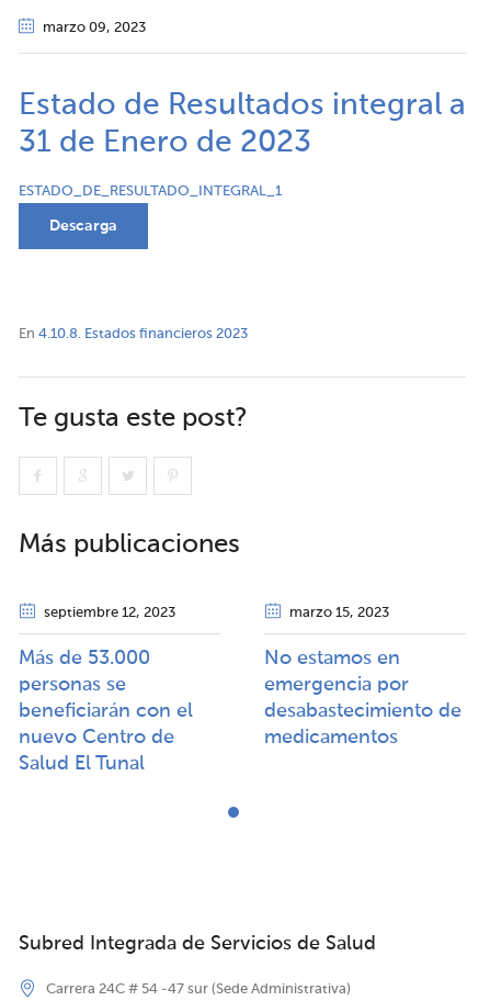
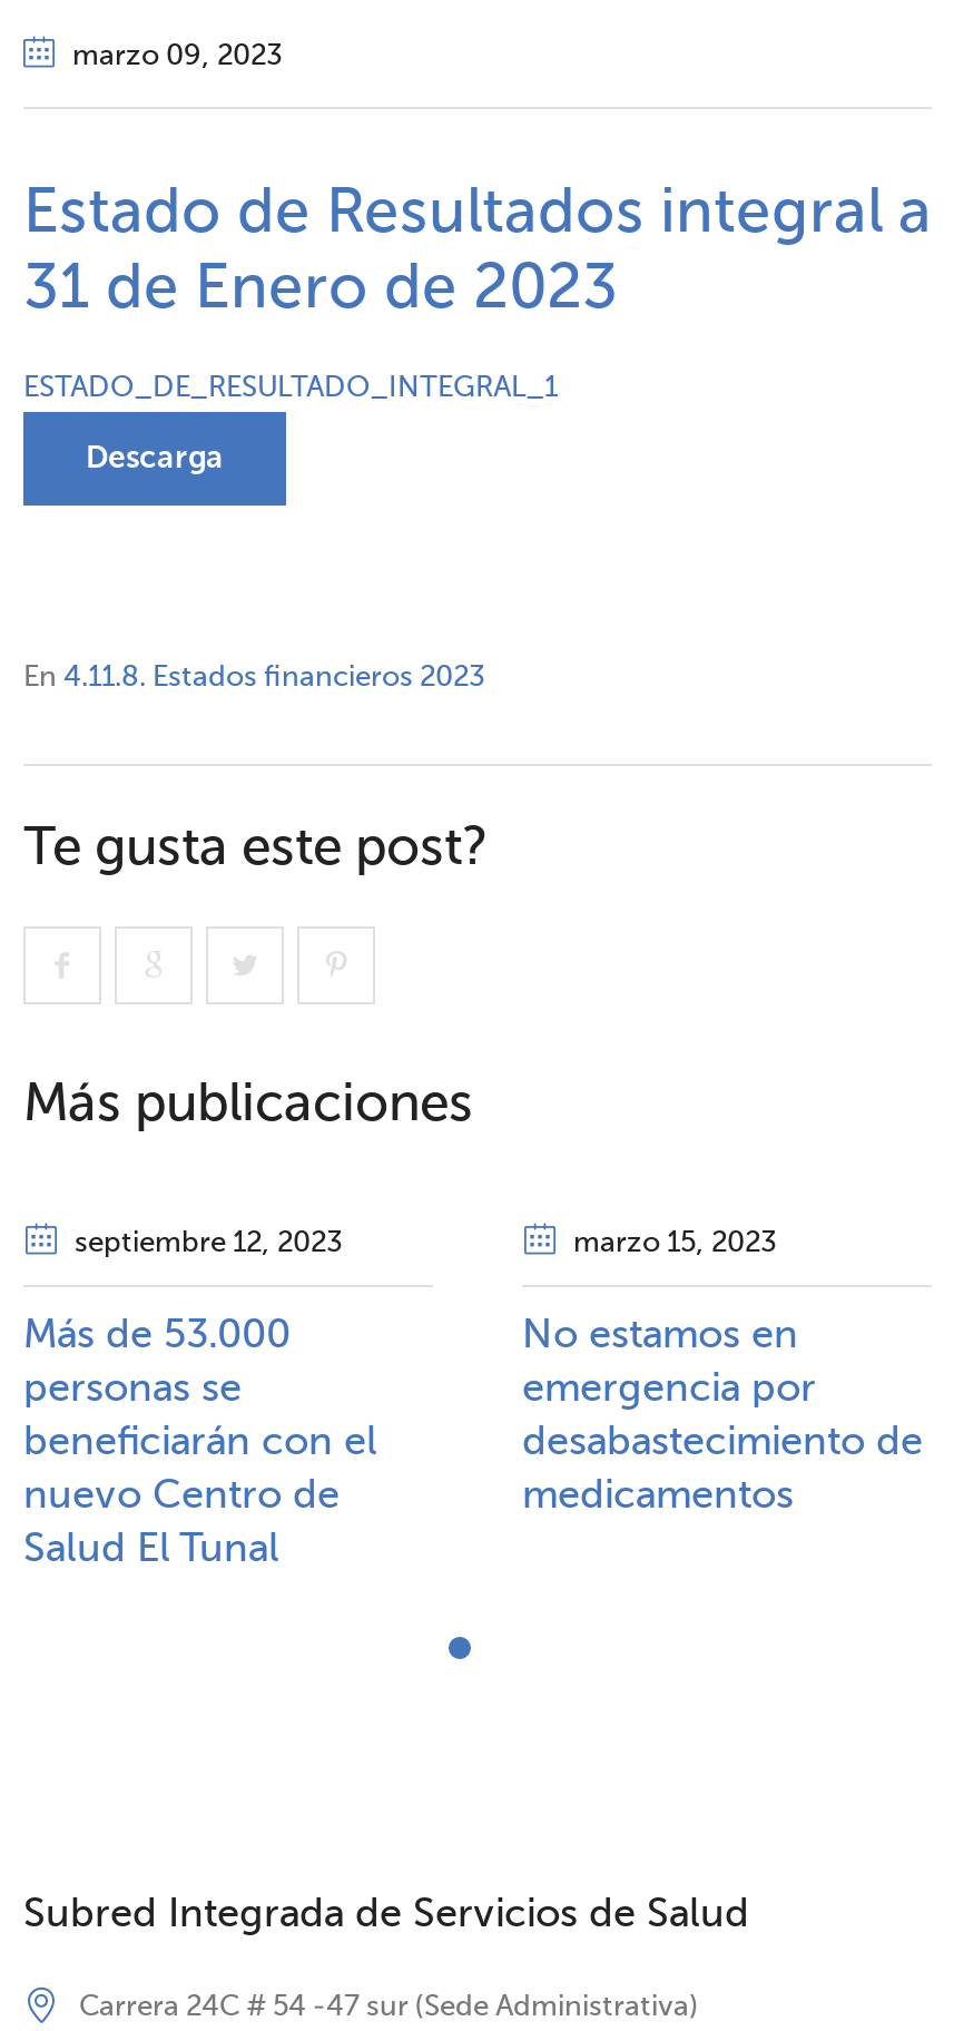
[19,327,248,341] En 4.10.8. Estados financieros 2023 -> [23,663,484,692] En 4.11.8. Estados financieros 2023

